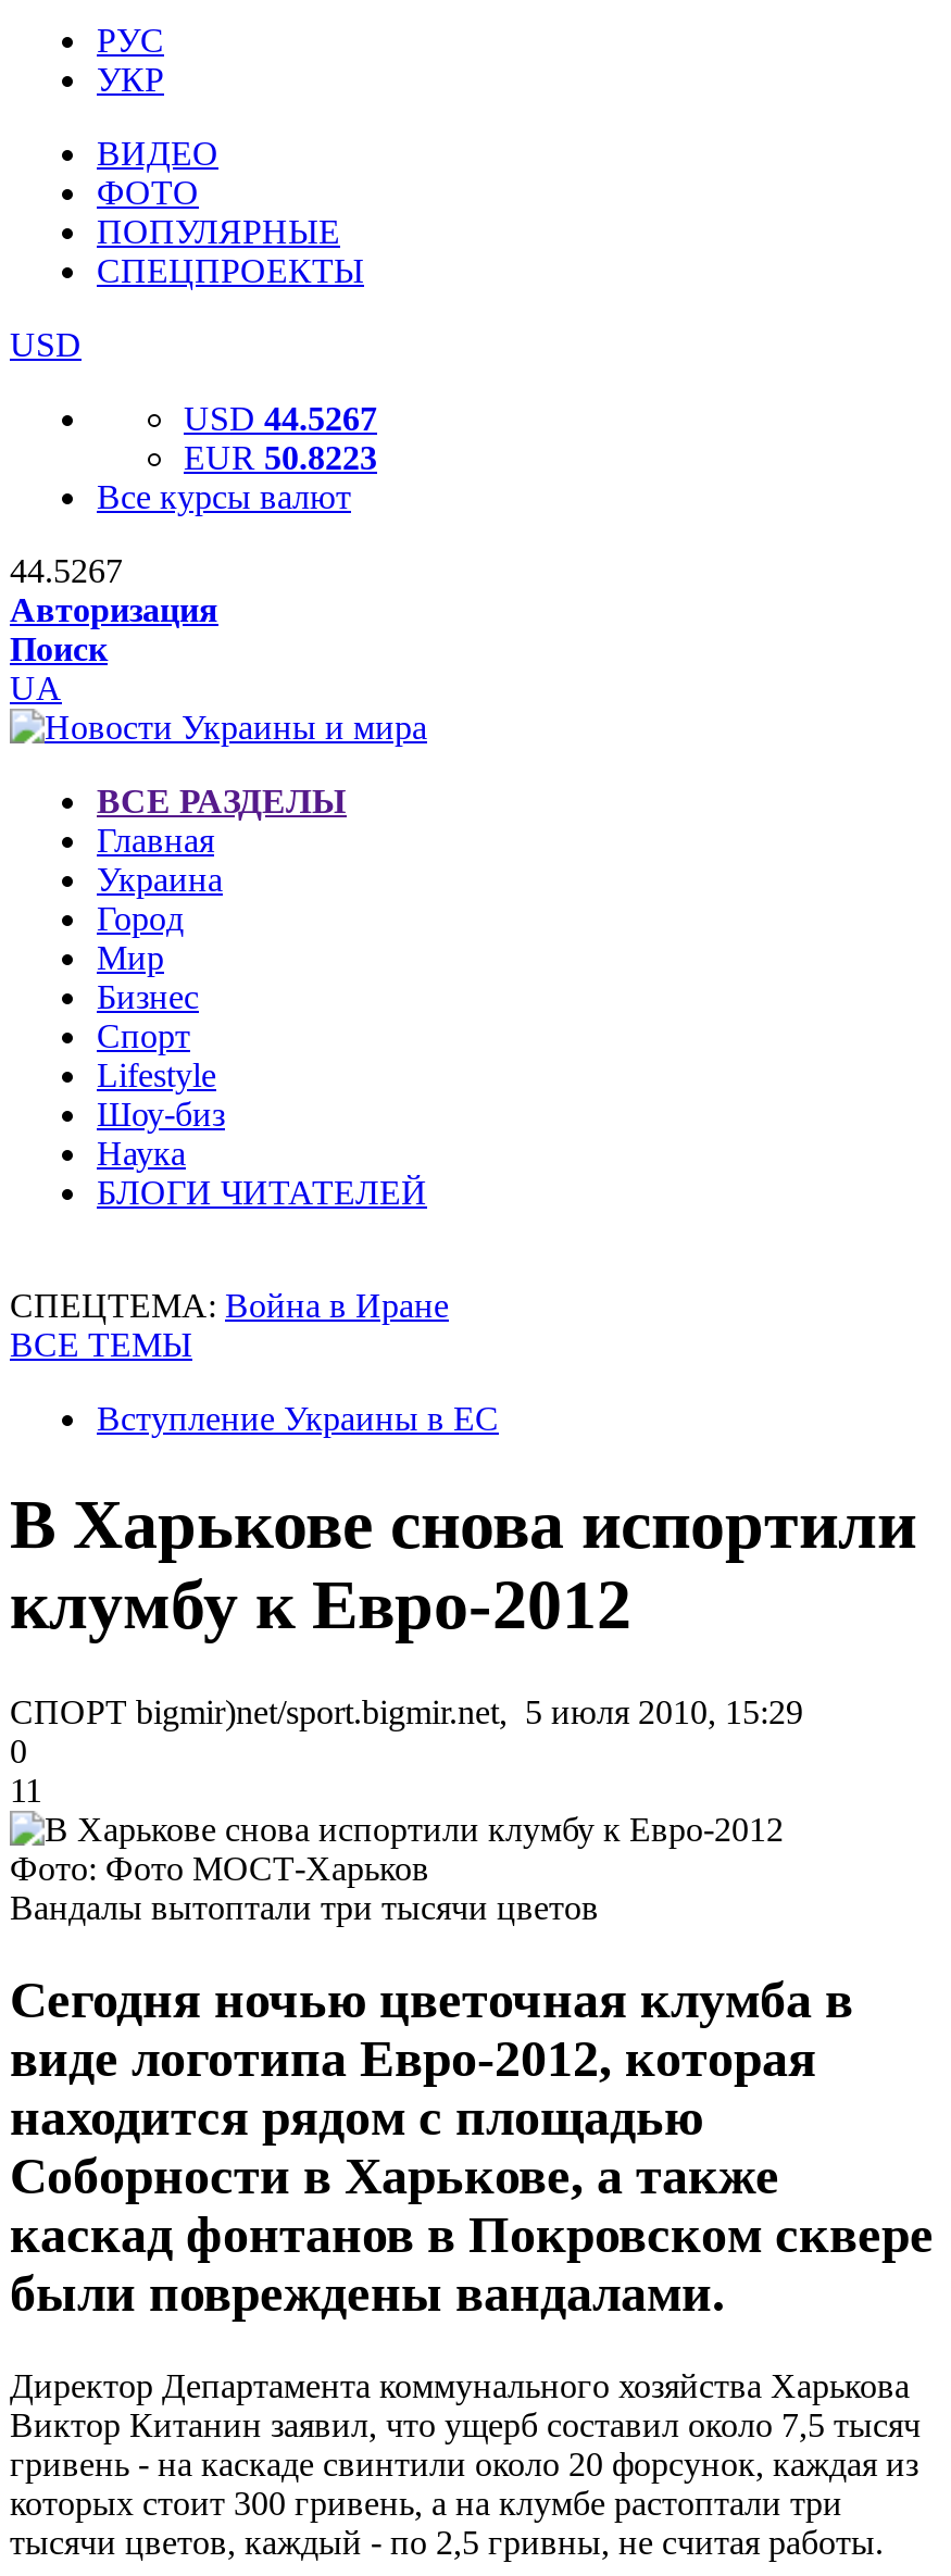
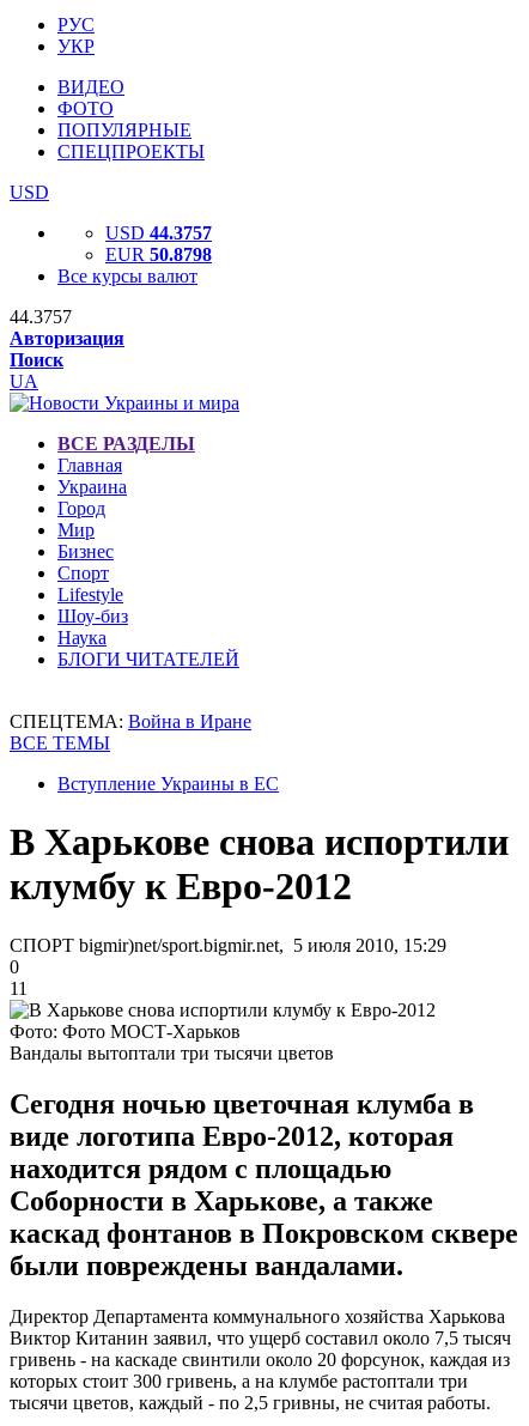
[184,400,377,437] USD 44.5267 -> [105,223,212,243] USD 44.3757
[184,439,377,476] EUR 50.8223 -> [105,244,212,265] EUR 50.8798
[10,552,123,589] 44.5267 -> [10,307,72,327] 44.3757

